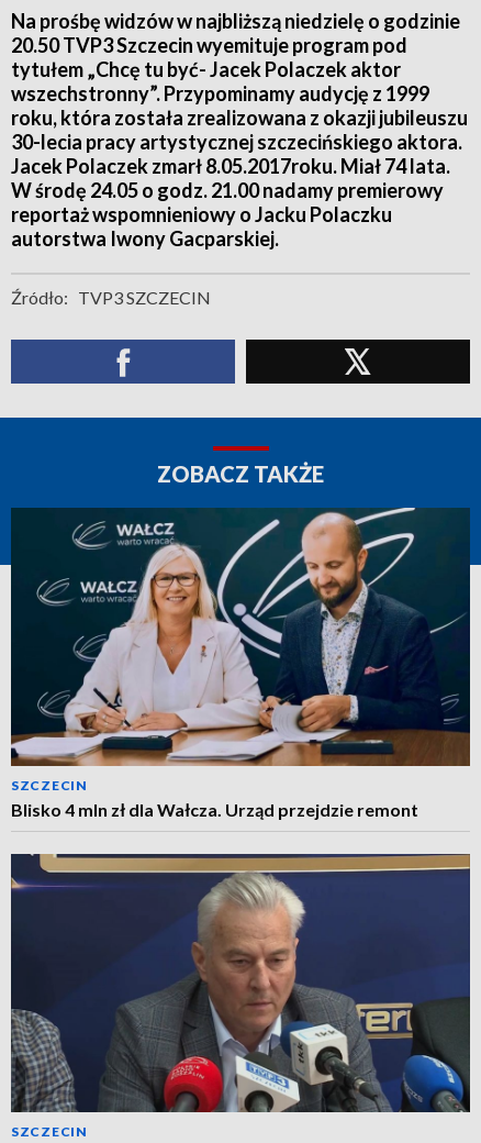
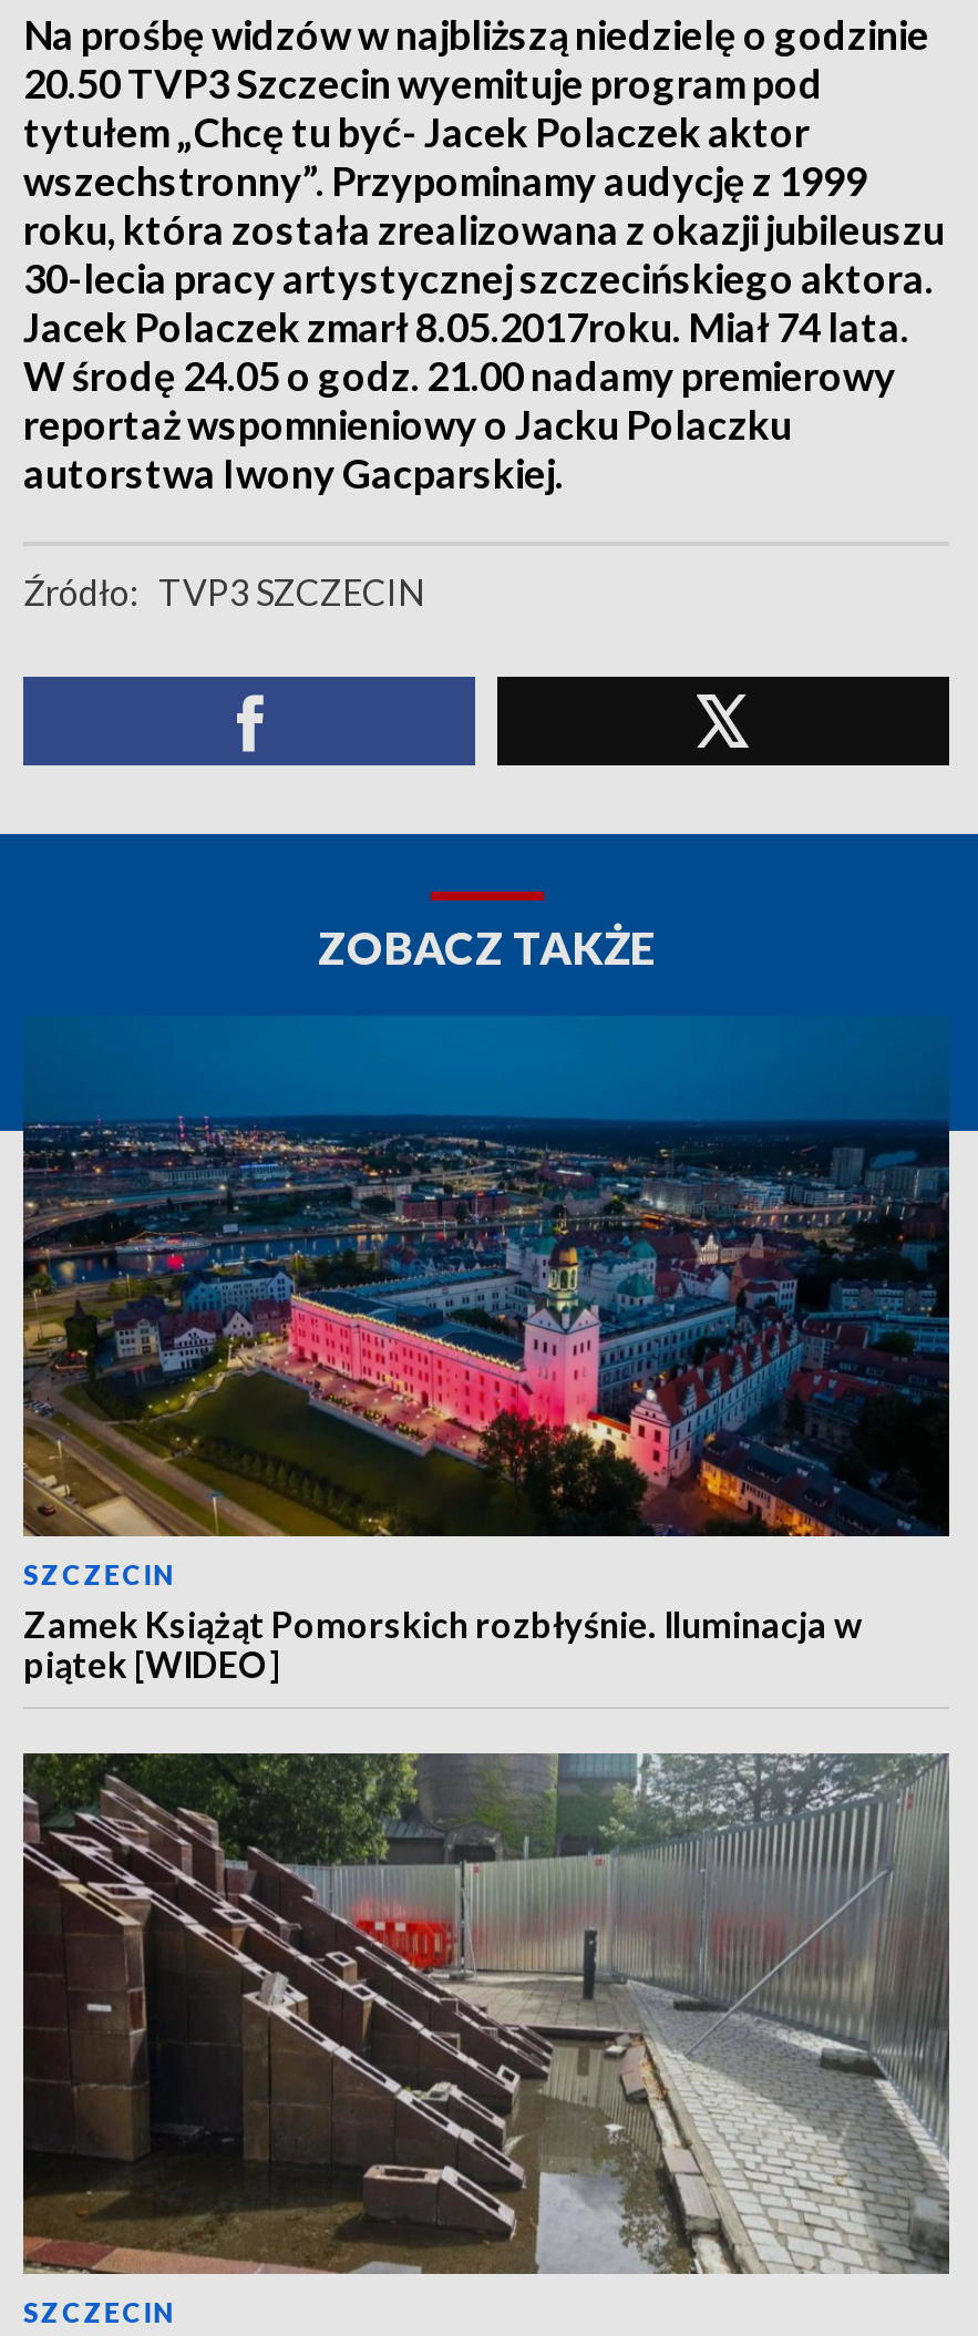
[10,507,470,820] [image] | Blisko 4 mln zł dla Wałcza. Urząd przejdzie remont -> [21,1016,949,1685] [image] | Zamek Książąt Pomorskich rozbłyśnie. Iluminacja w | piątek [WIDEO]
[11,854,470,1113] [image] -> [23,1753,949,2276] [image]

